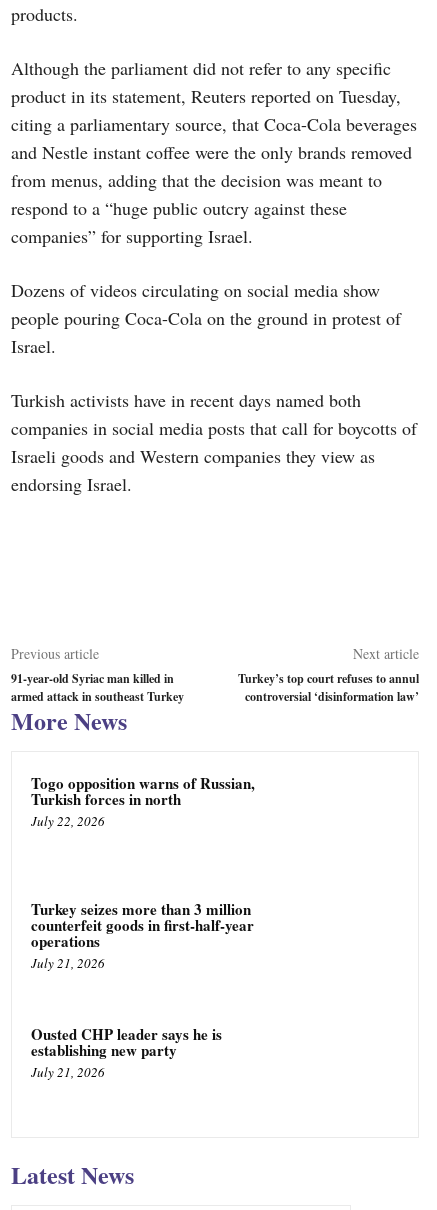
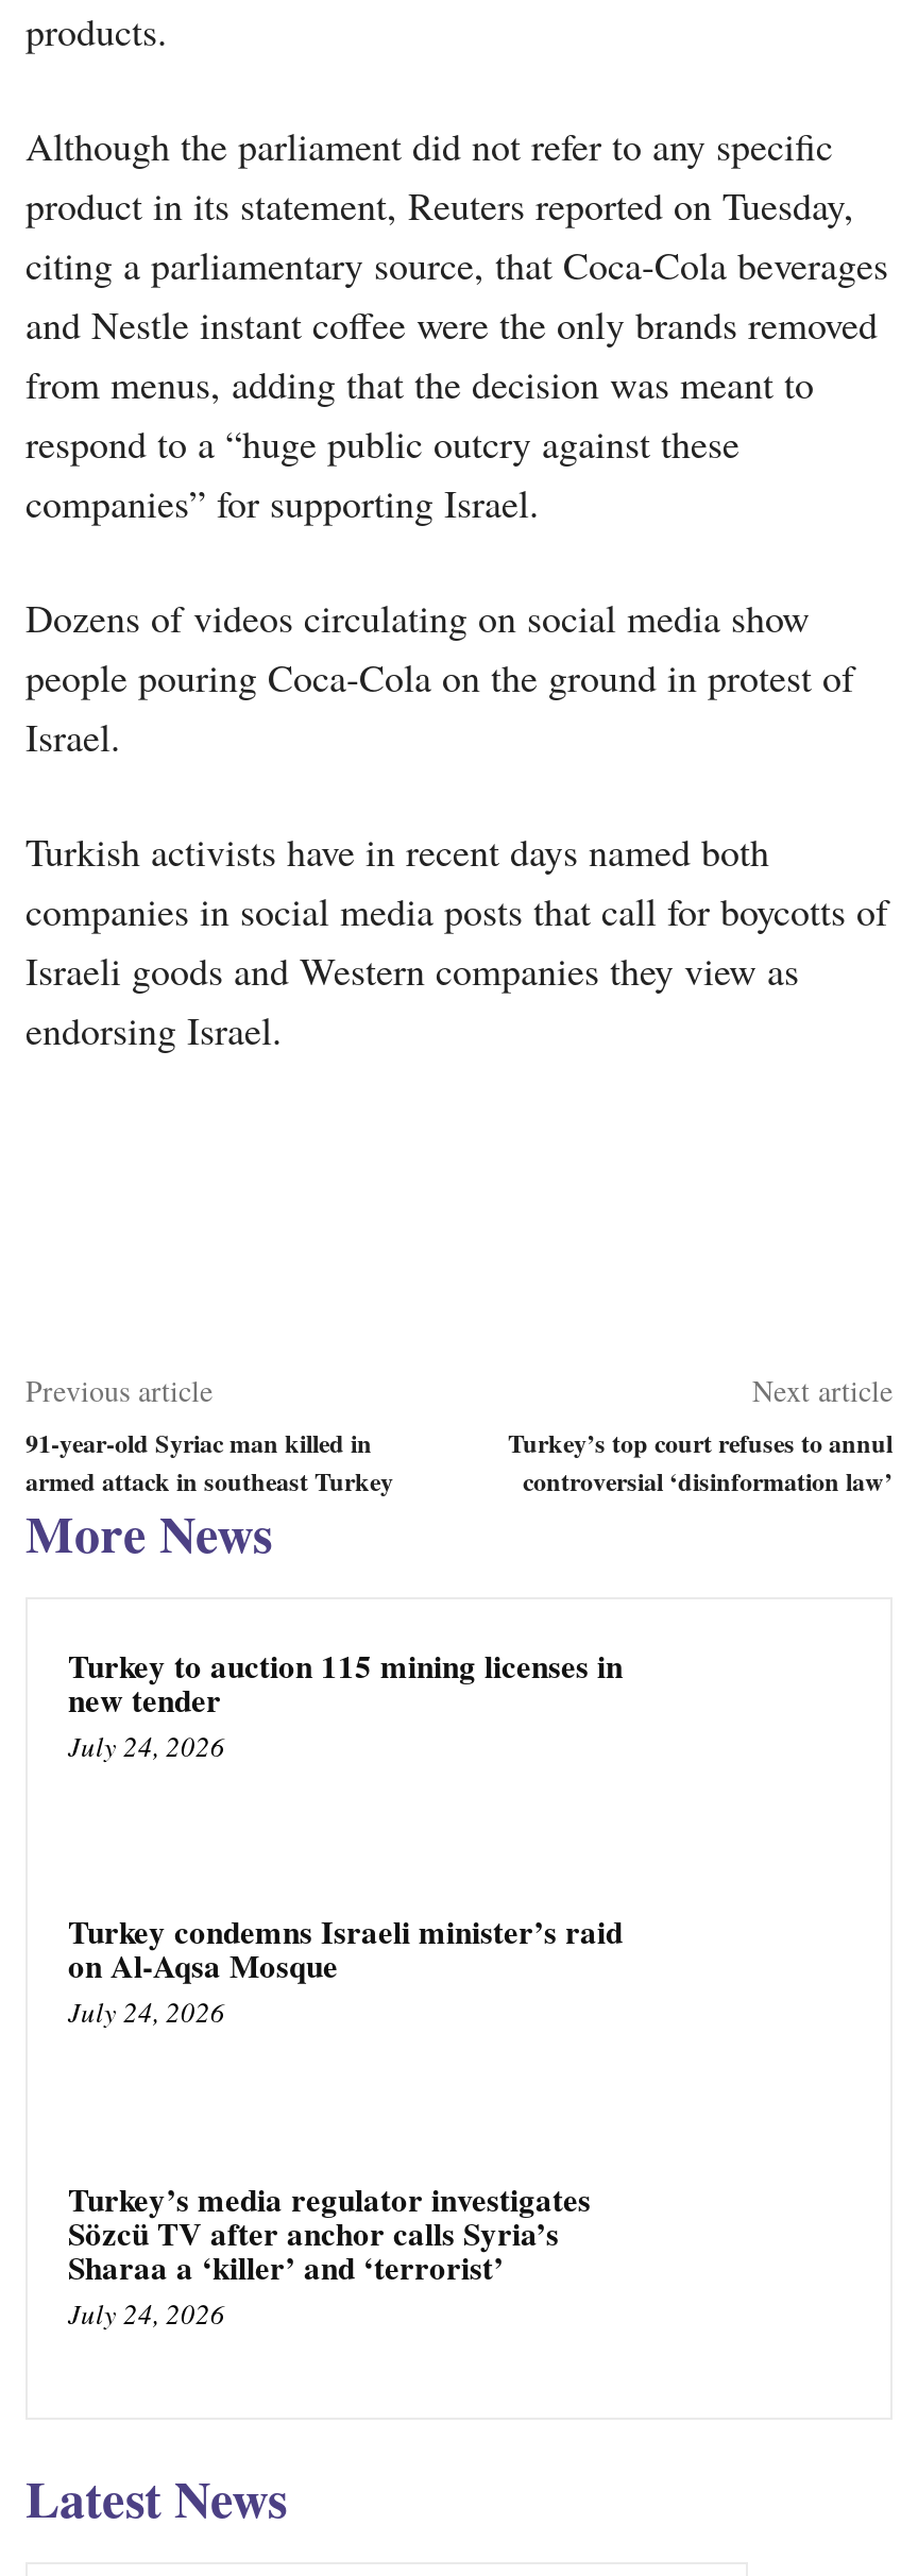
[31,772,255,830] Togo opposition warns of Russian, | Turkish forces in north | July 22, 2026 -> [68,1641,623,1764] Turkey to auction 115 mining licenses in | new tender | July 24, 2026
[31,898,254,972] Turkey seizes more than 3 million | counterfeit goods in first-half-year | operations | July 21, 2026 -> [68,1908,623,2031] Turkey condemns Israeli minister’s raid | on Al-Aqsa Mosque | July 24, 2026
[31,1023,222,1081] Ousted CHP leader says he is | establishing new party | July 21, 2026 -> [68,2175,591,2332] Turkey’s media regulator investigates | Sözcü TV after anchor calls Syria’s | Sharaa a ‘killer’ and ‘terrorist’ | July 24, 2026

